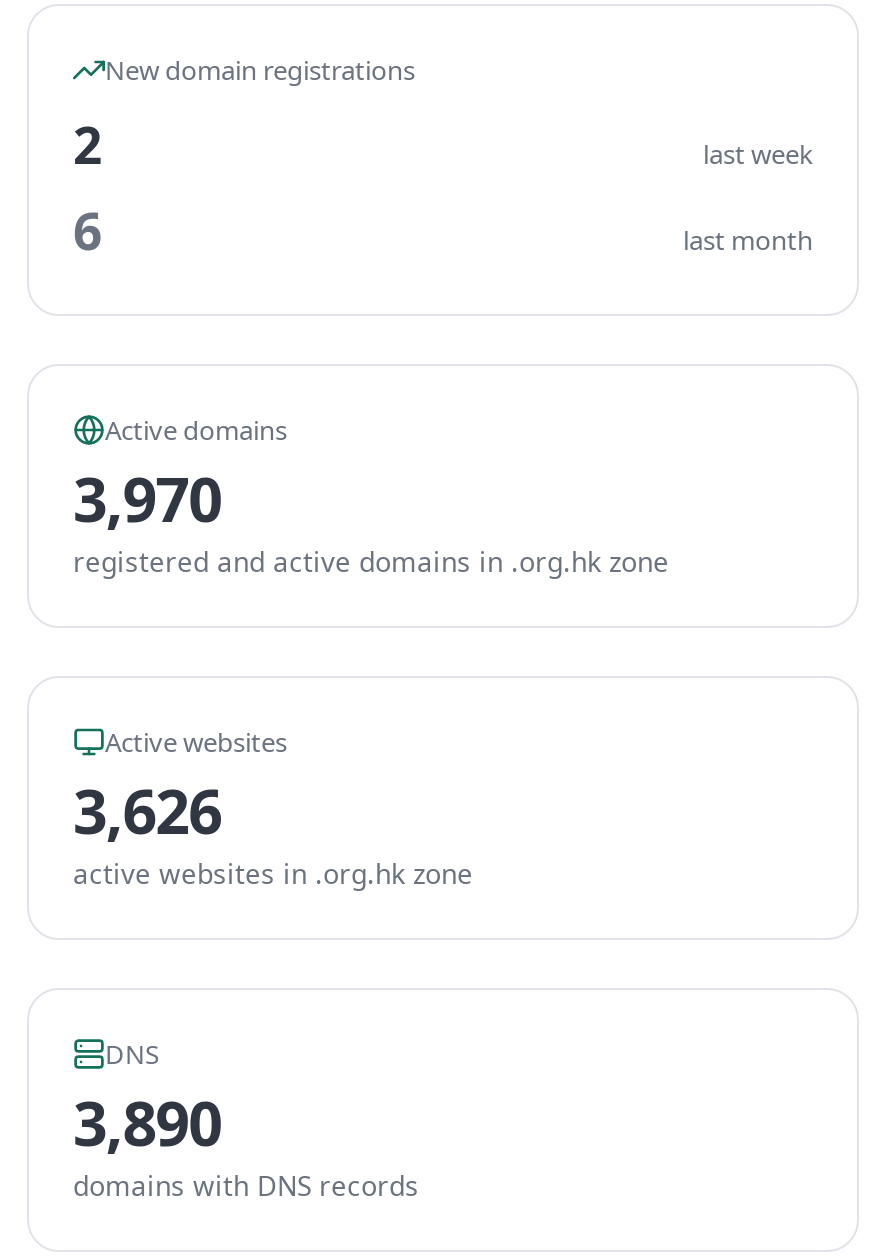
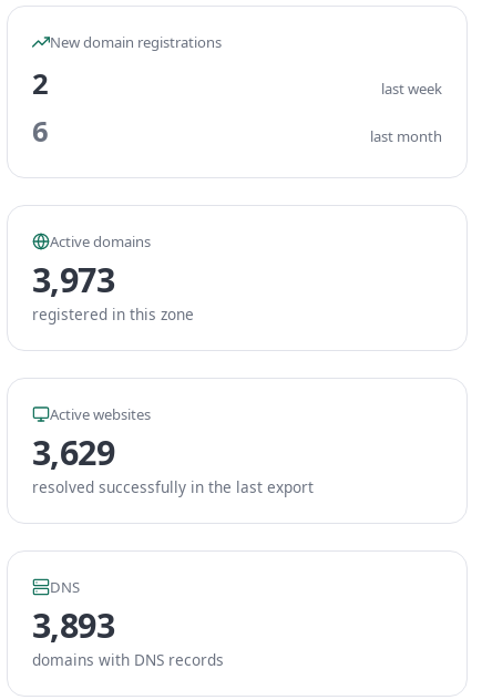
[73,458,669,580] 3,970 | registered and active domains in .org.hk zone -> [32,257,194,325] 3,973 | registered in this zone
[73,770,473,892] 3,626 | active websites in .org.hk zone -> [32,430,314,497] 3,629 | resolved successfully in the last export
[73,1082,221,1164] 3,890 -> [32,603,114,648] 3,893

